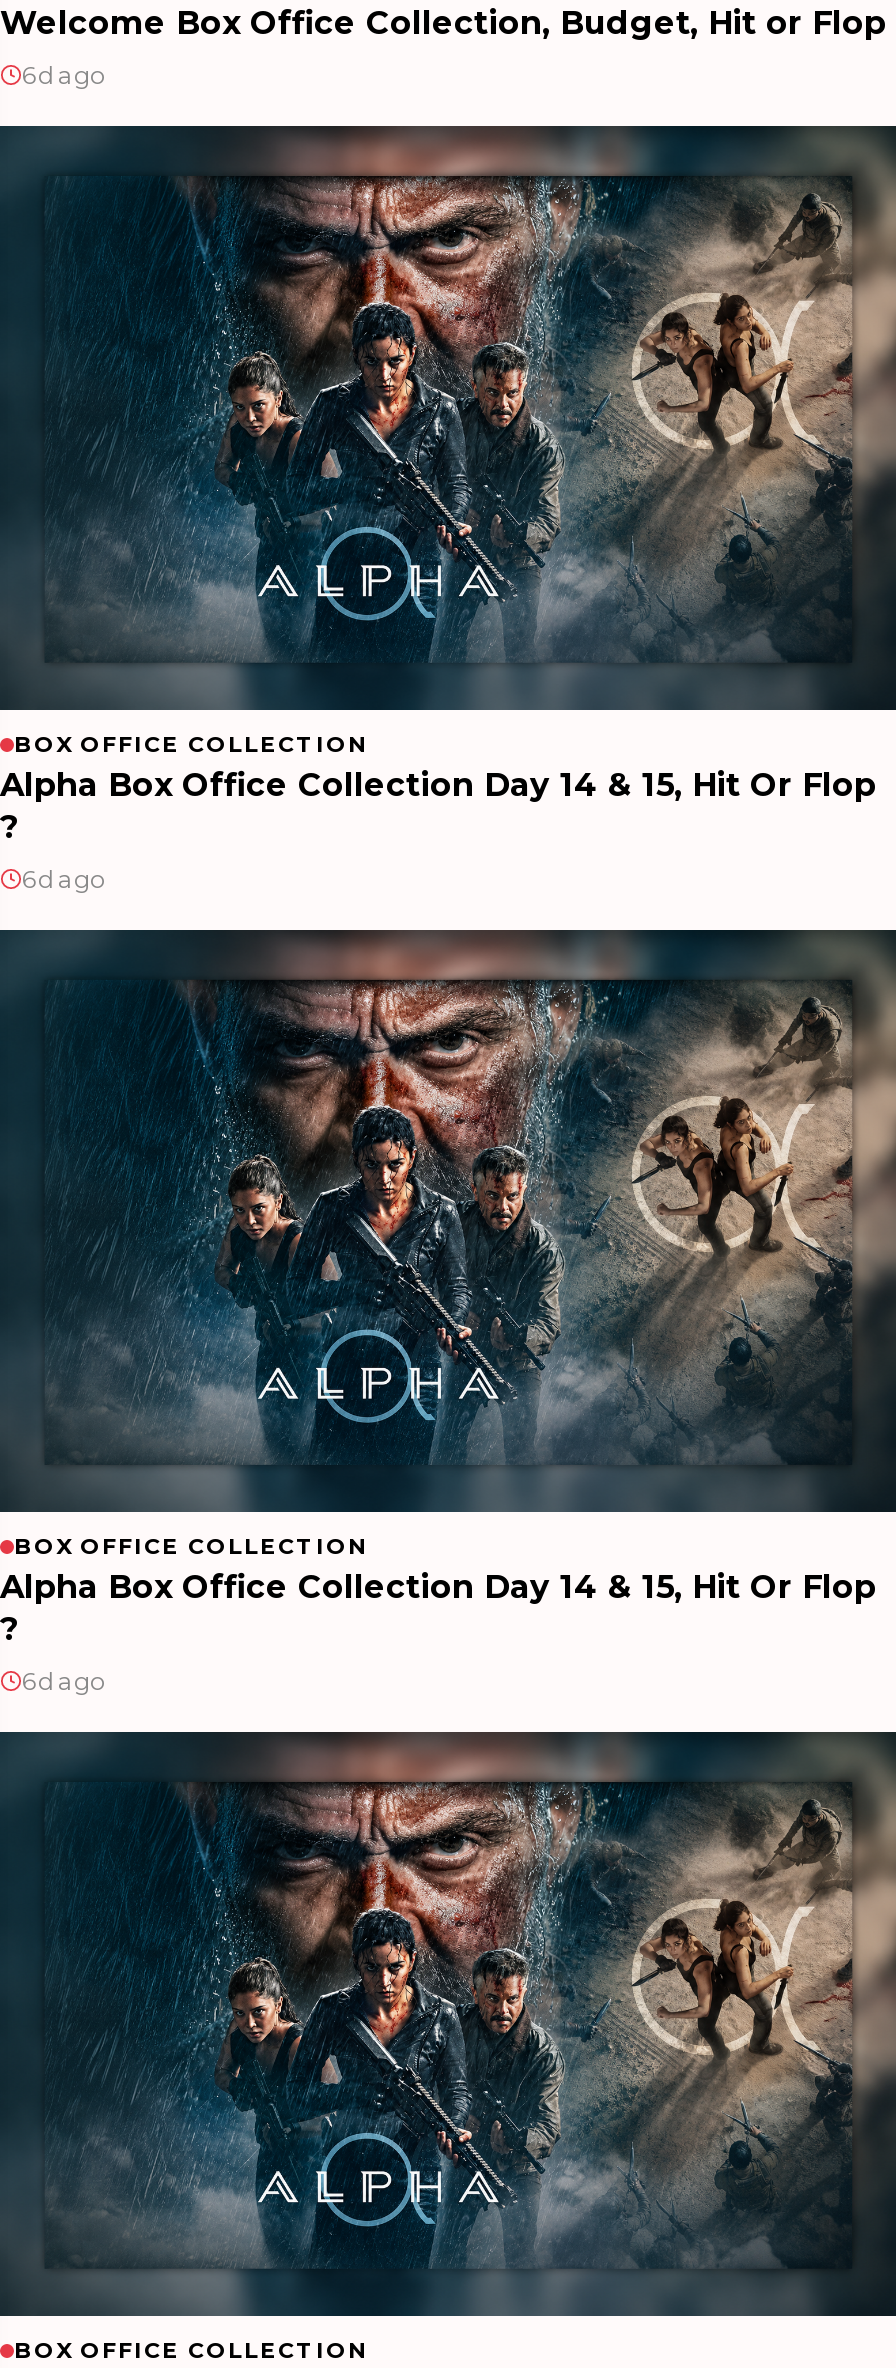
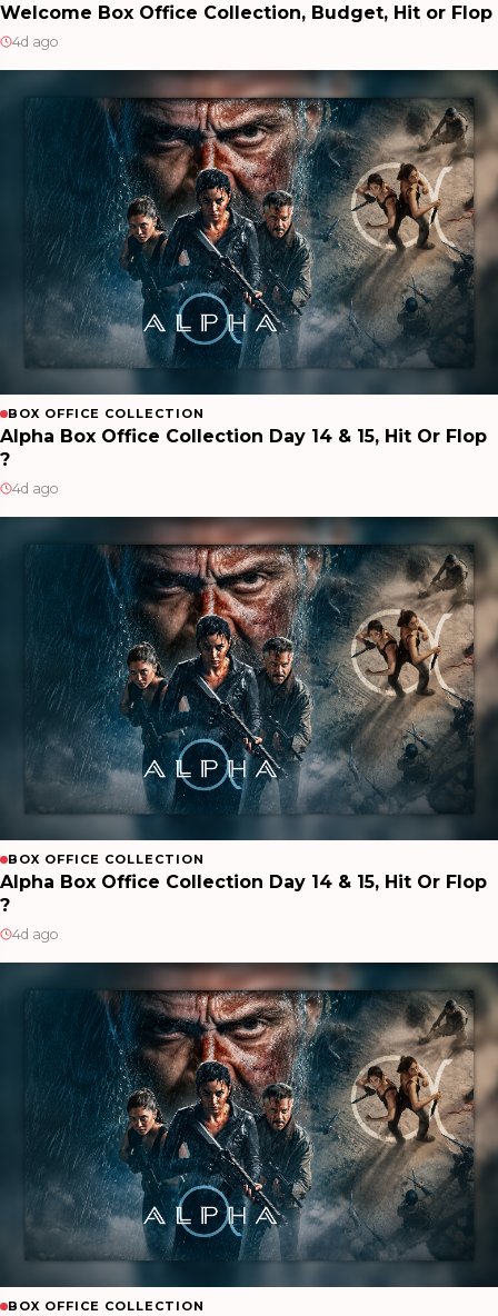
[22,60,106,90] 6d ago -> [12,33,59,50] 4d ago
[22,863,106,893] 6d ago -> [12,480,59,496] 4d ago
[22,1666,106,1696] 6d ago -> [12,926,59,943] 4d ago

